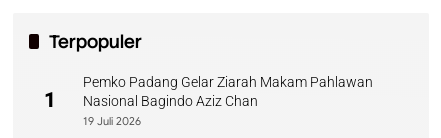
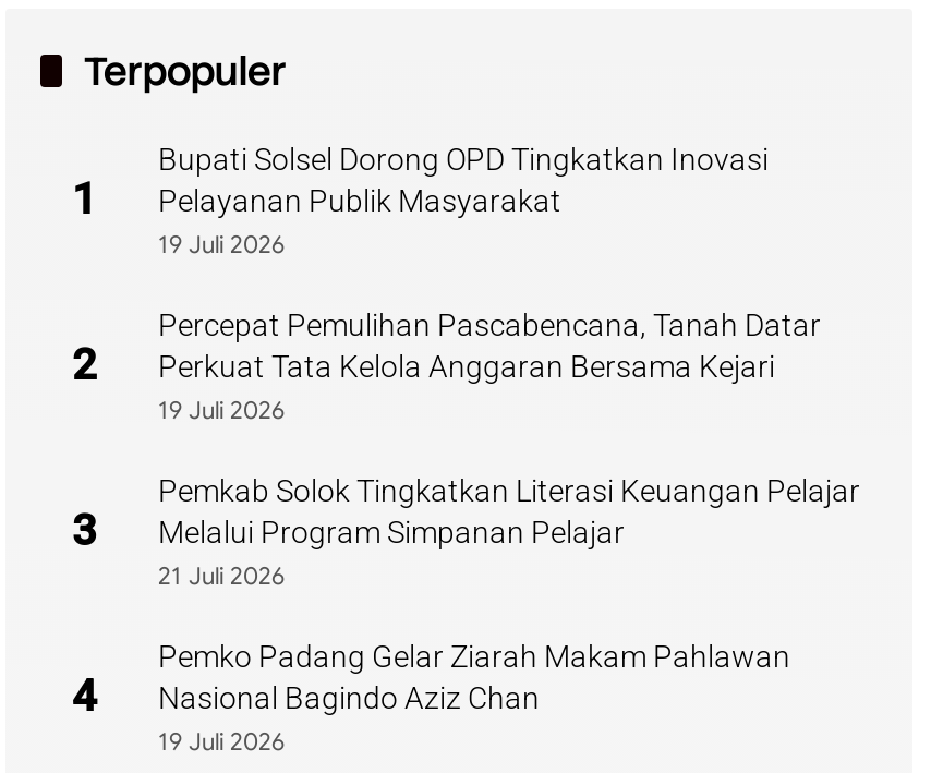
none -> [72,142,769,390] Bupati Solsel Dorong OPD Tingkatkan Inovasi | Pelayanan Publik Masyarakat | 19 Juli 2026 | 2
none -> [72,307,821,556] Percepat Pemulihan Pascabencana, Tanah Datar | Perkuat Tata Kelola Anggaran Bersama Kejari | 19 Juli 2026 | 3
none -> [72,473,860,722] Pemkab Solok Tingkatkan Literasi Keuangan Pelajar | Melalui Program Simpanan Pelajar | 21 Juli 2026 | 4

